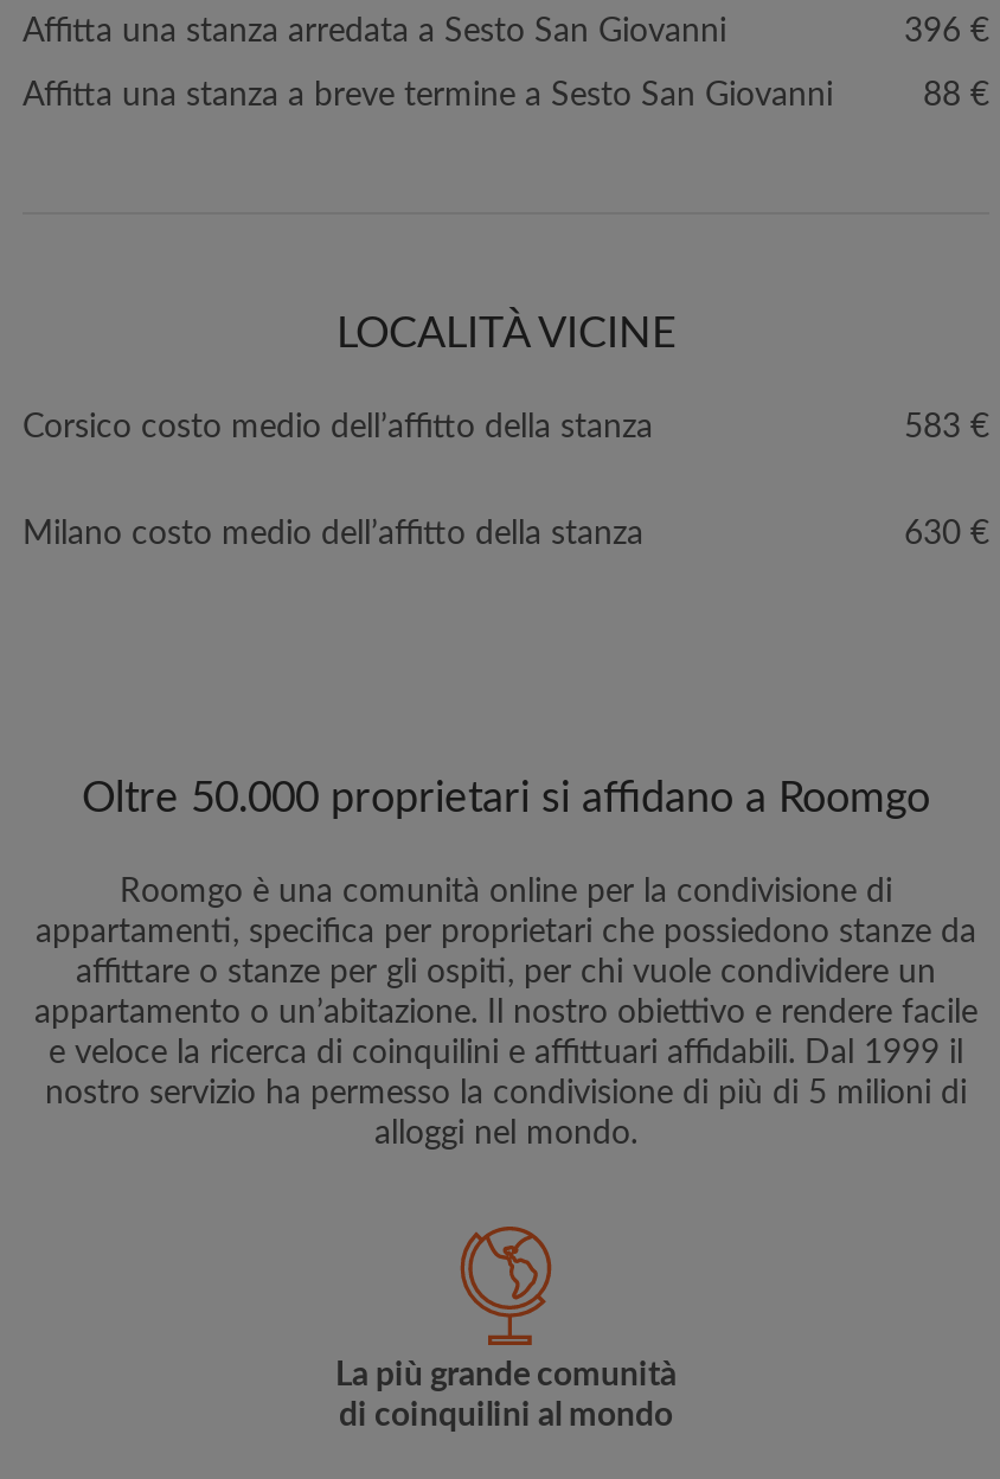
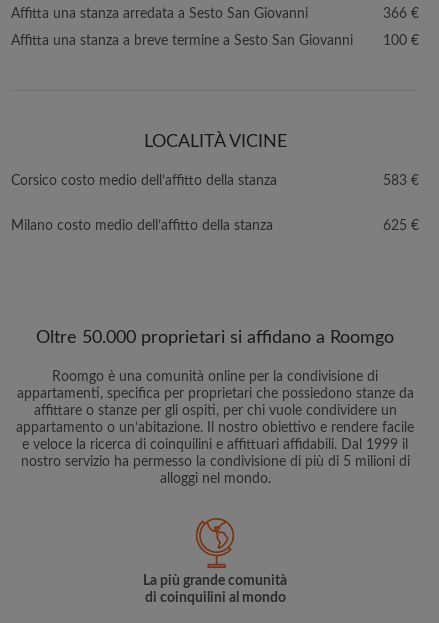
[904,16,989,49] 396 € -> [383,7,419,21] 366 €
[923,80,989,113] 88 € -> [383,34,419,48] 100 €
[904,519,989,552] 630 € -> [383,219,419,233] 625 €

